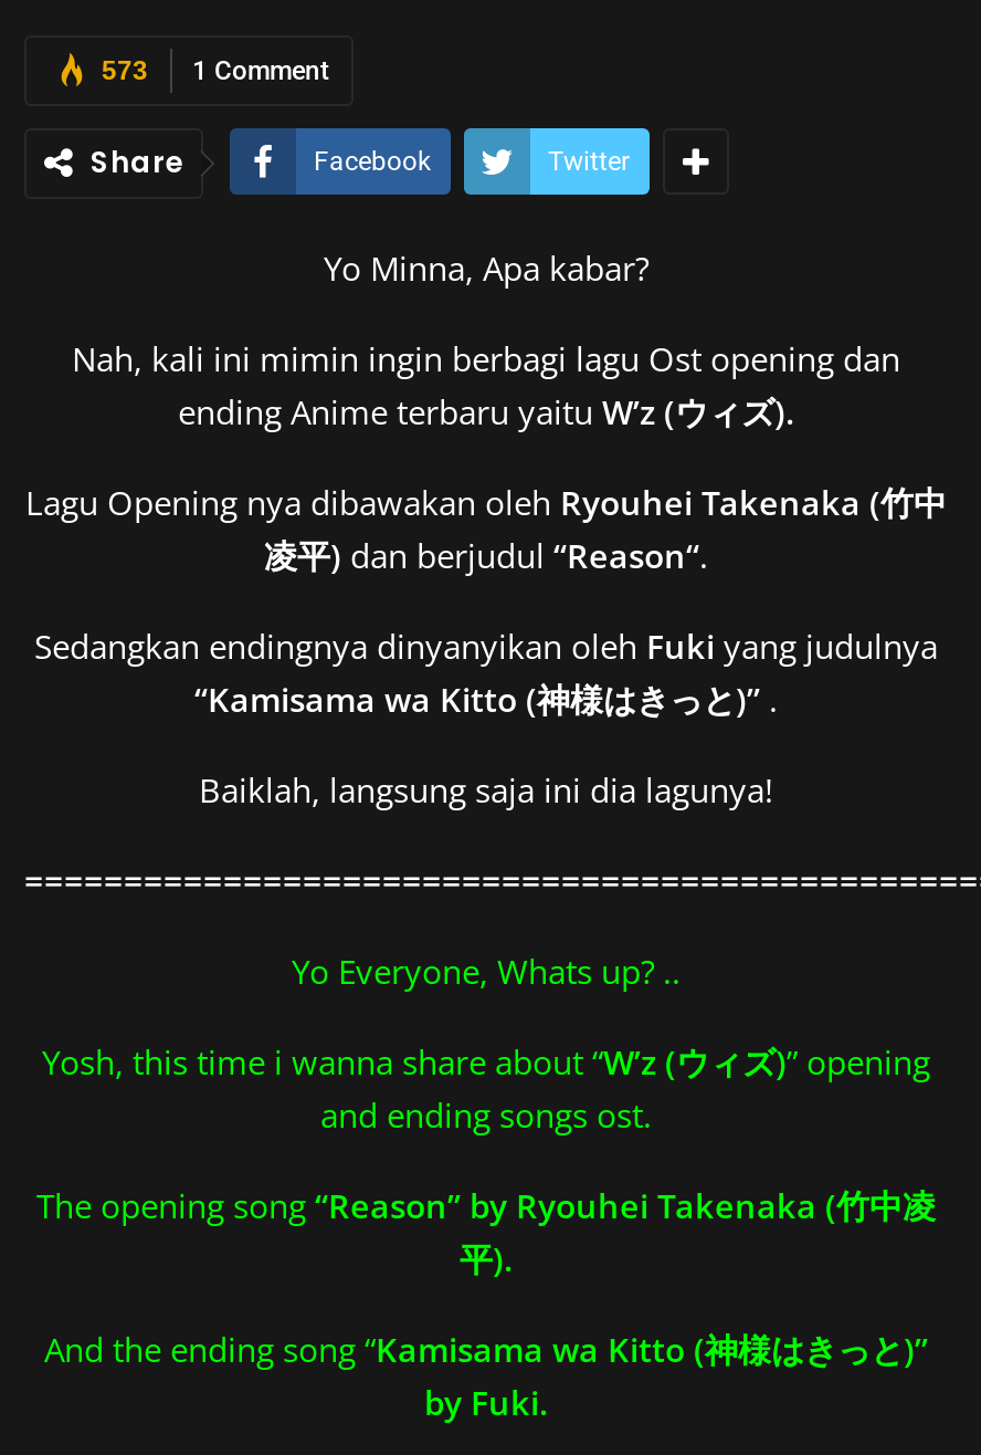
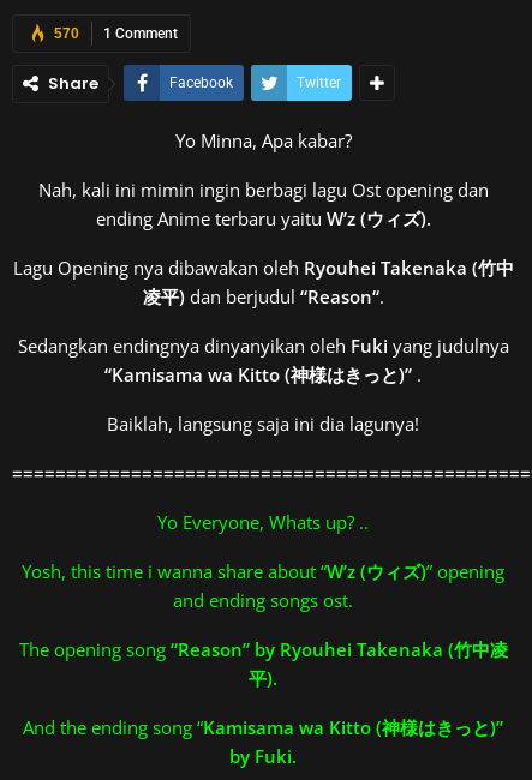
[102,55,329,86] 573 1 Comment -> [54,25,178,42] 570 1 Comment

